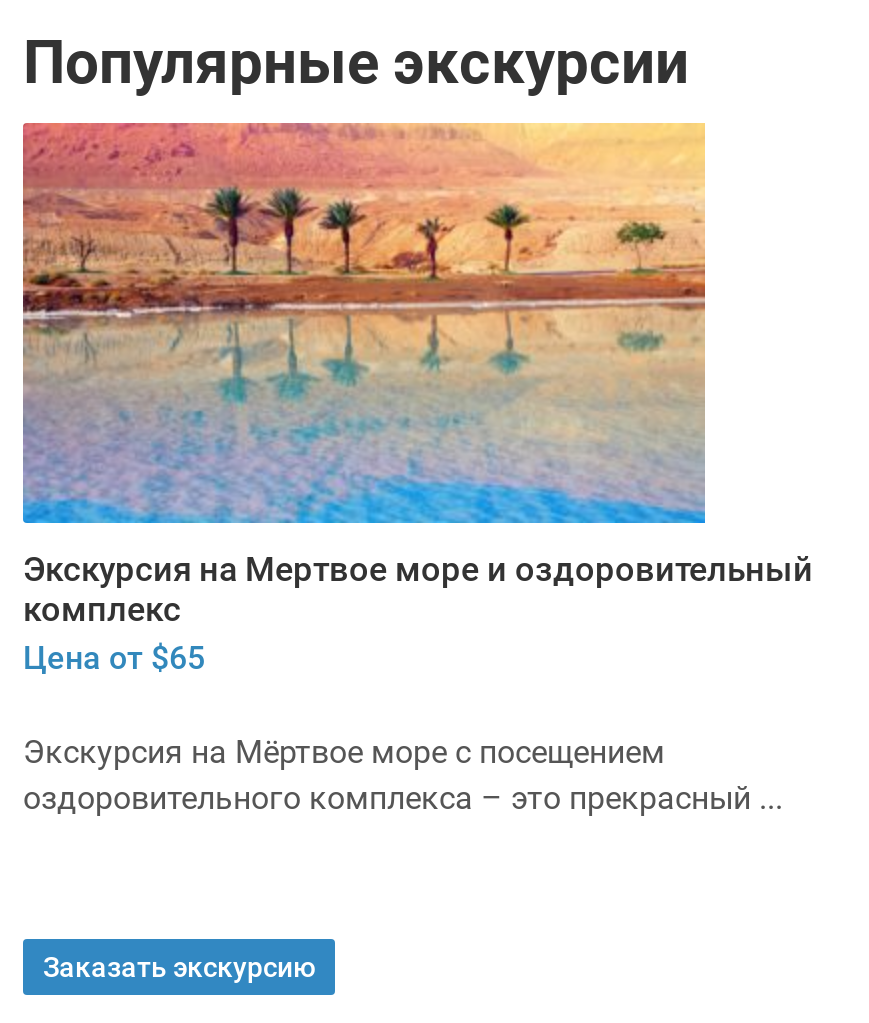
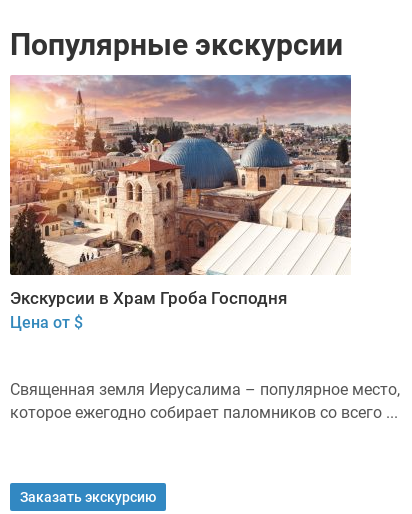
[21,121,813,677] [image] | Экскурсия на Мертвое море и оздоровительный | комплекс | Цена от $65 -> [9,74,352,332] [image] | Экскурсии в Храм Гроба Господня | Цена от $
[23,733,783,817] Экскурсия на Мёртвое море с посещением | оздоровительного комплекса – это прекрасный ... -> [10,380,400,422] Священная земля Иерусалима – популярное место, | которое ежегодно собирает паломников со всего ...

